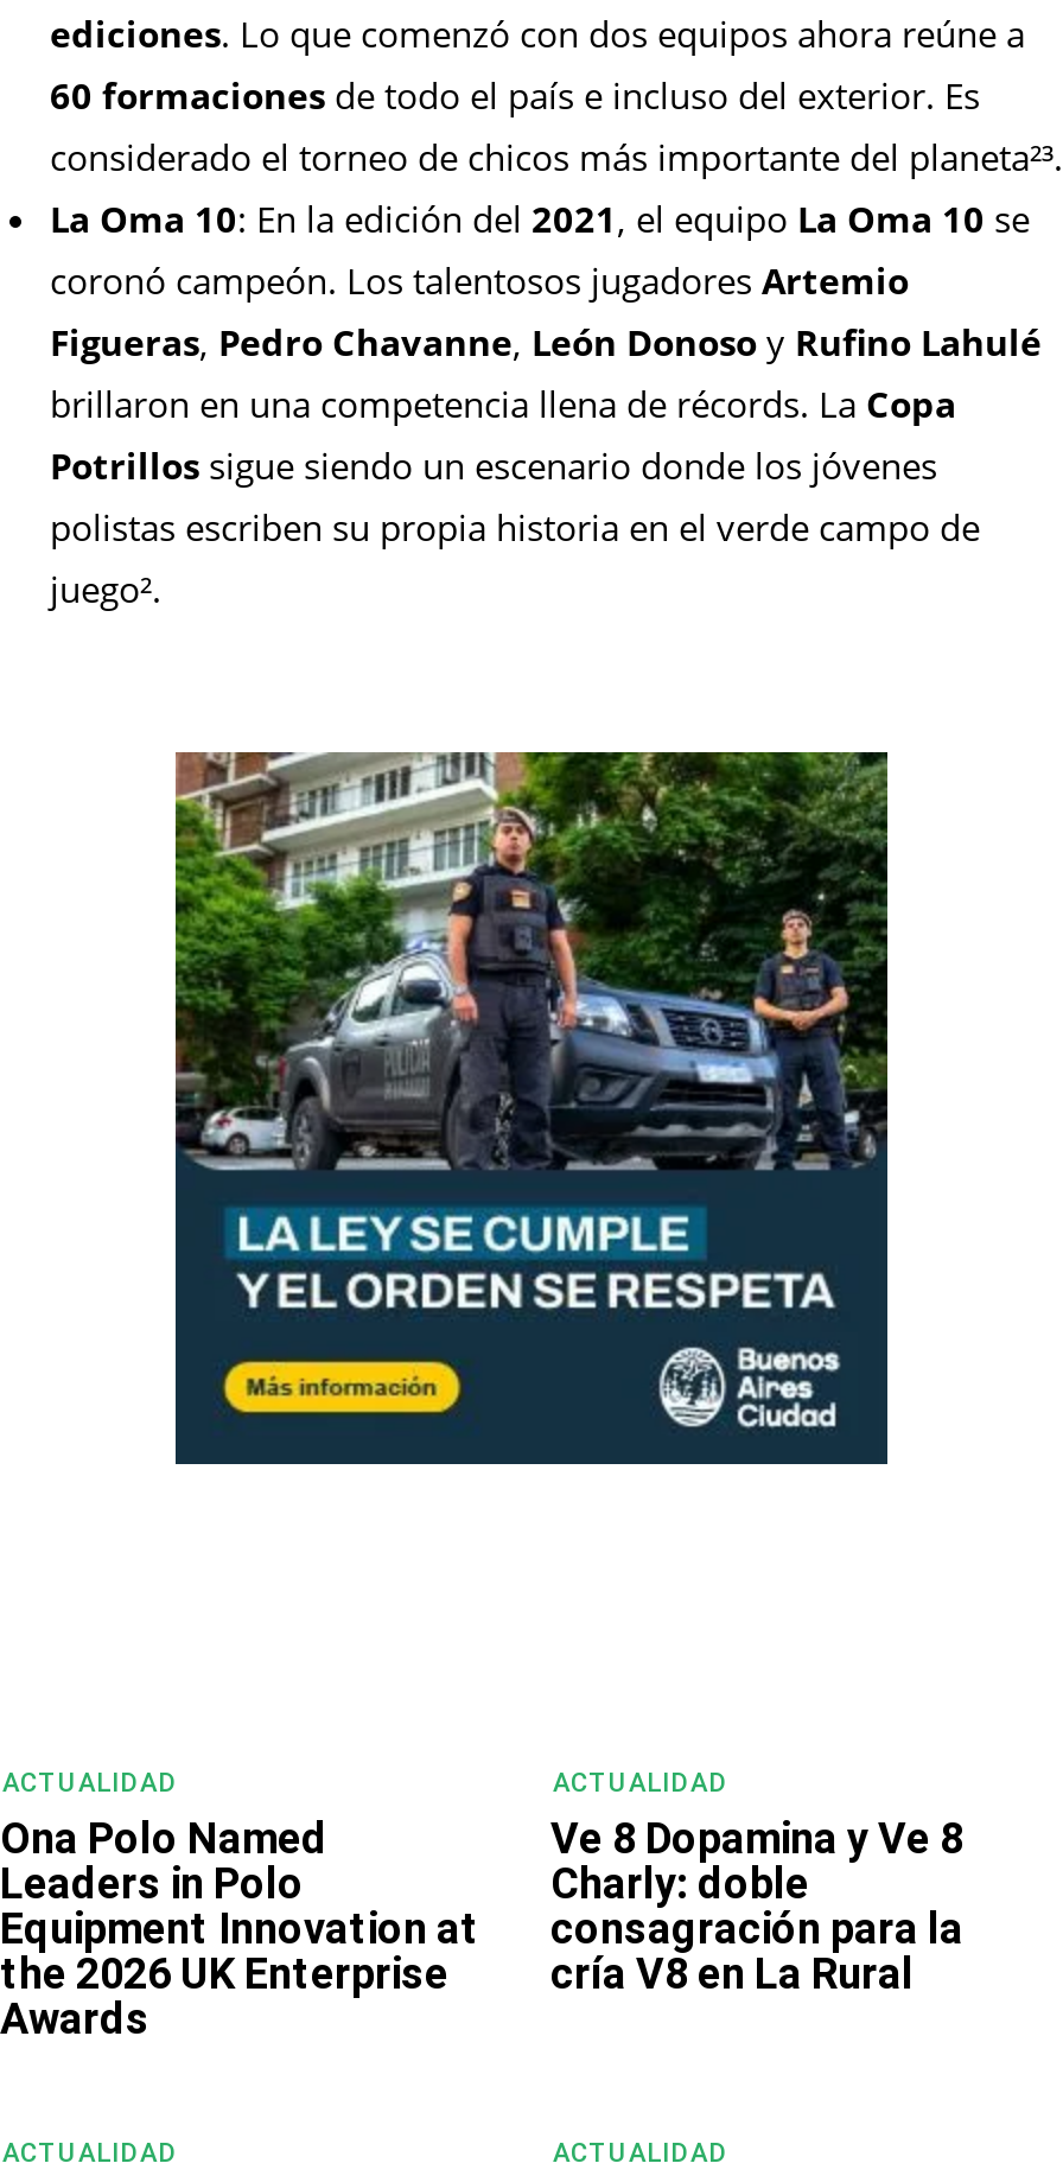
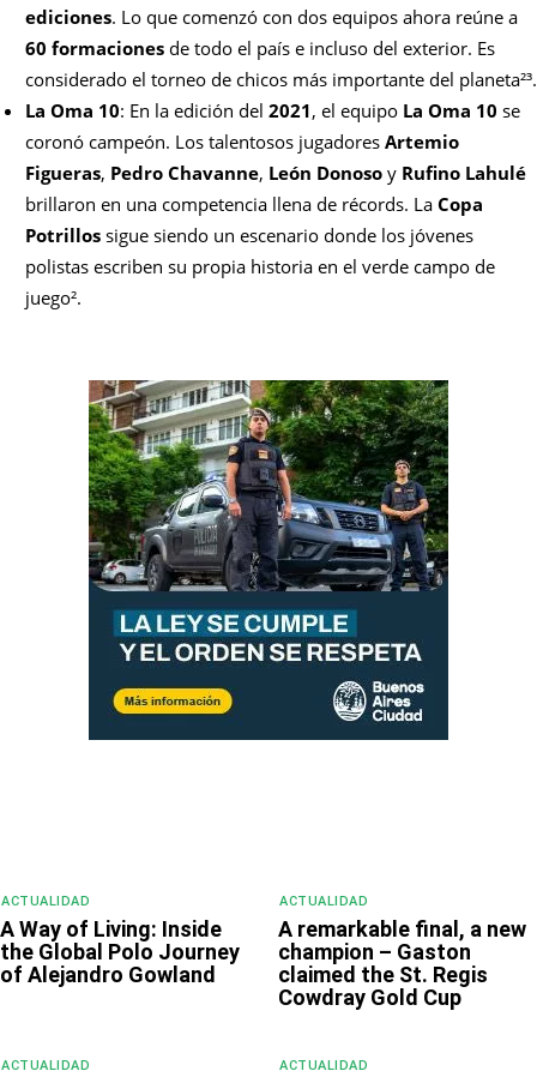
[0,1813,479,2044] Ona Polo Named | Leaders in Polo | Equipment Innovation at | the 2026 UK Enterprise | Awards -> [0,917,240,987] A Way of Living: Inside | the Global Polo Journey | of Alejandro Gowland
[550,1813,963,1999] Ve 8 Dopamina y Ve 8 | Charly: doble | consagración para la | cría V8 en La Rural -> [278,917,526,1010] A remarkable final, a new | champion – Gaston | claimed the St. Regis | Cowdray Gold Cup

